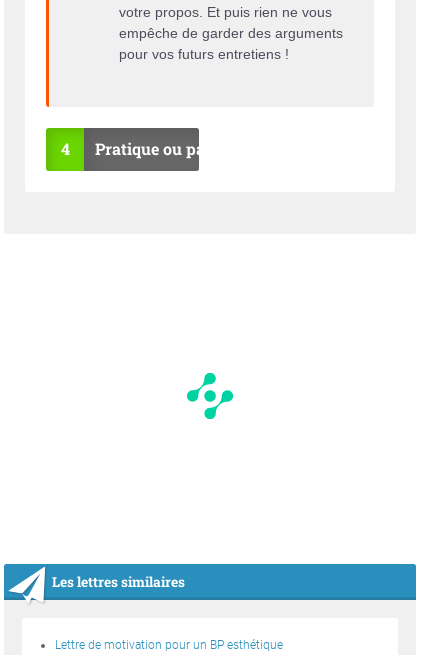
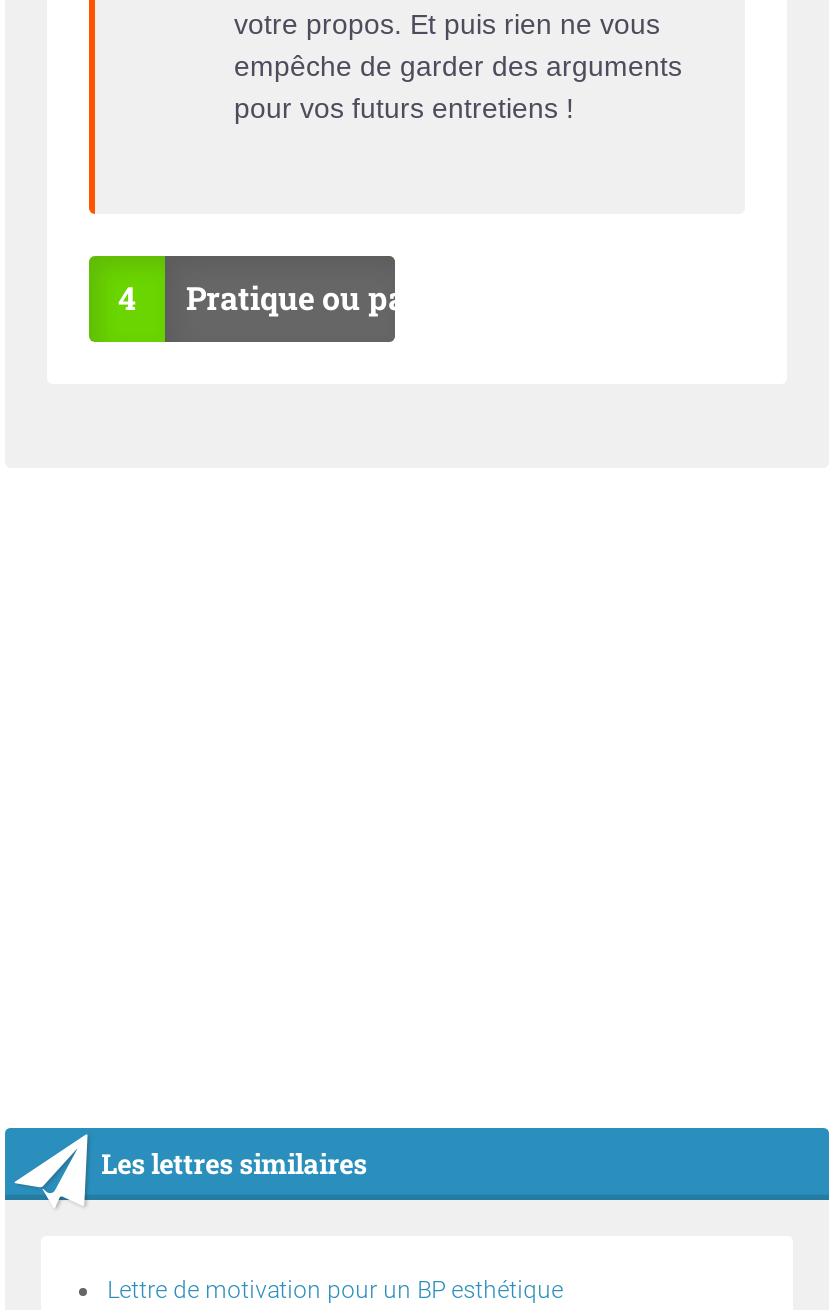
[186,372,234,420] [image] -> none

